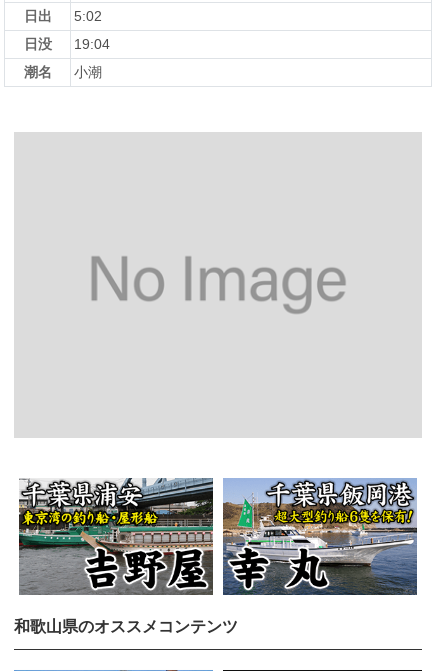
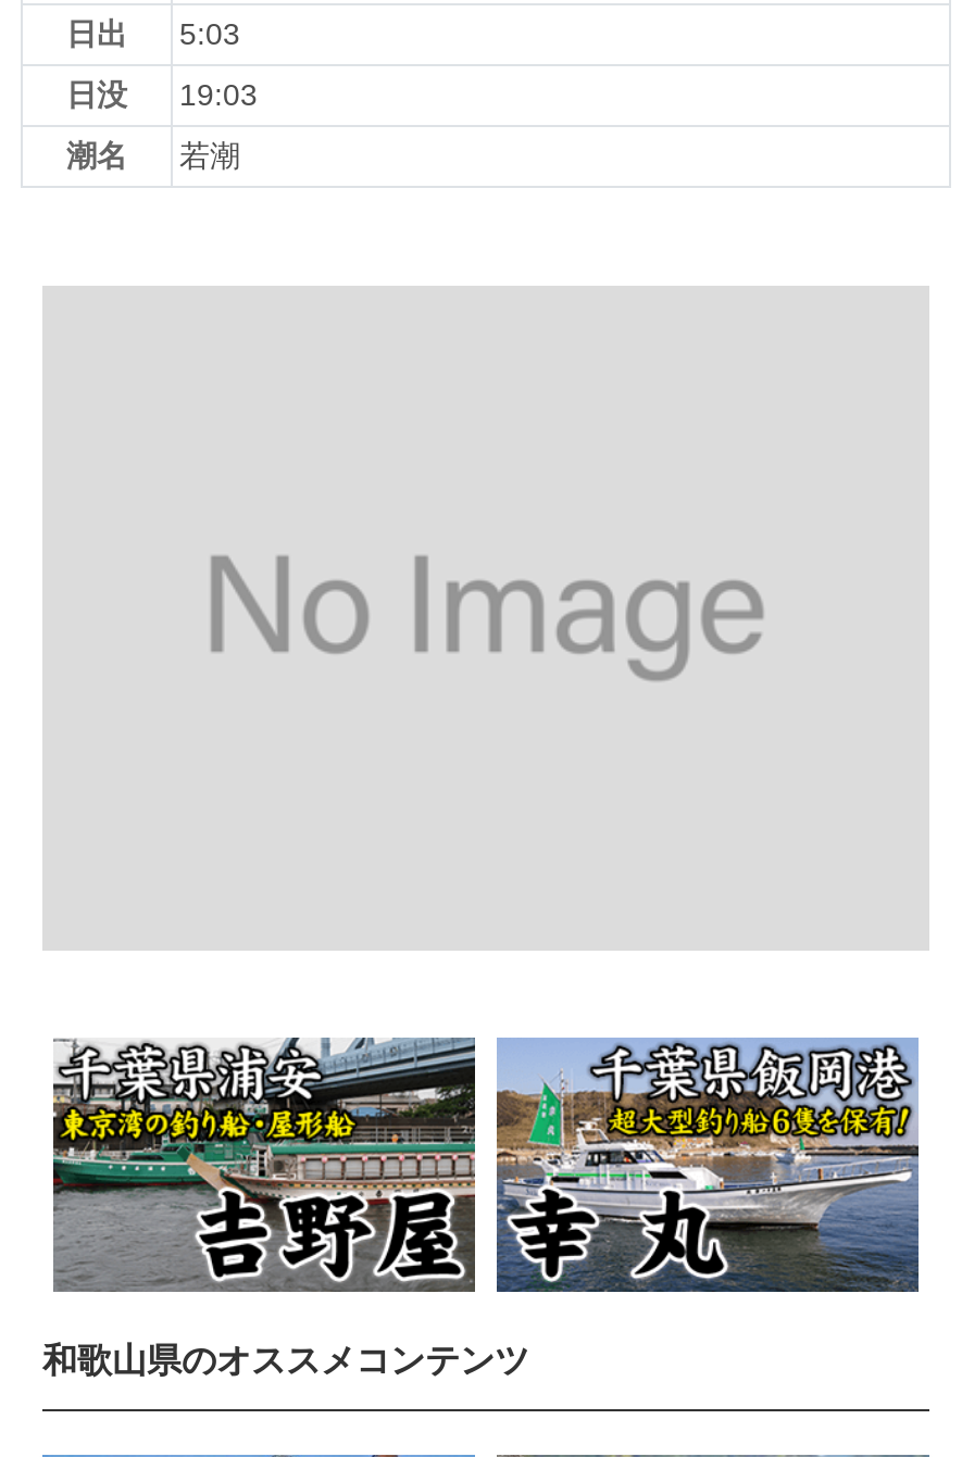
[23,8,102,24] 日出 5:02 -> [66,17,240,52] 日出 5:03
[23,36,110,52] 日没 19:04 -> [66,78,258,113] 日没 19:03
[74,64,102,80] 小潮 -> [179,139,240,174] 若潮

